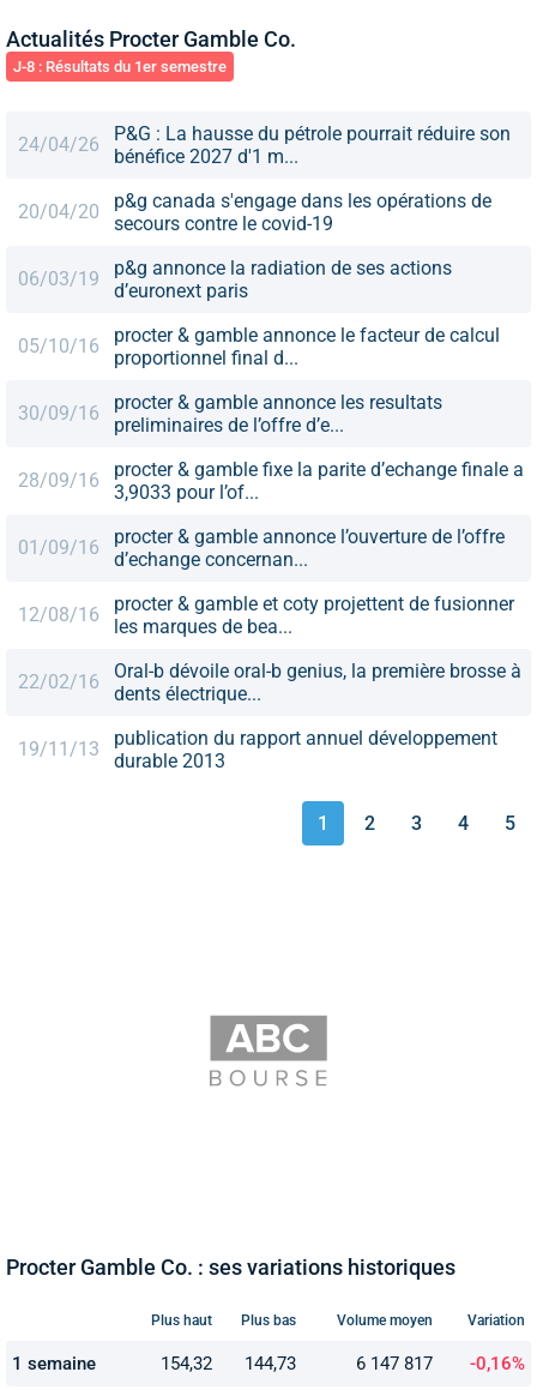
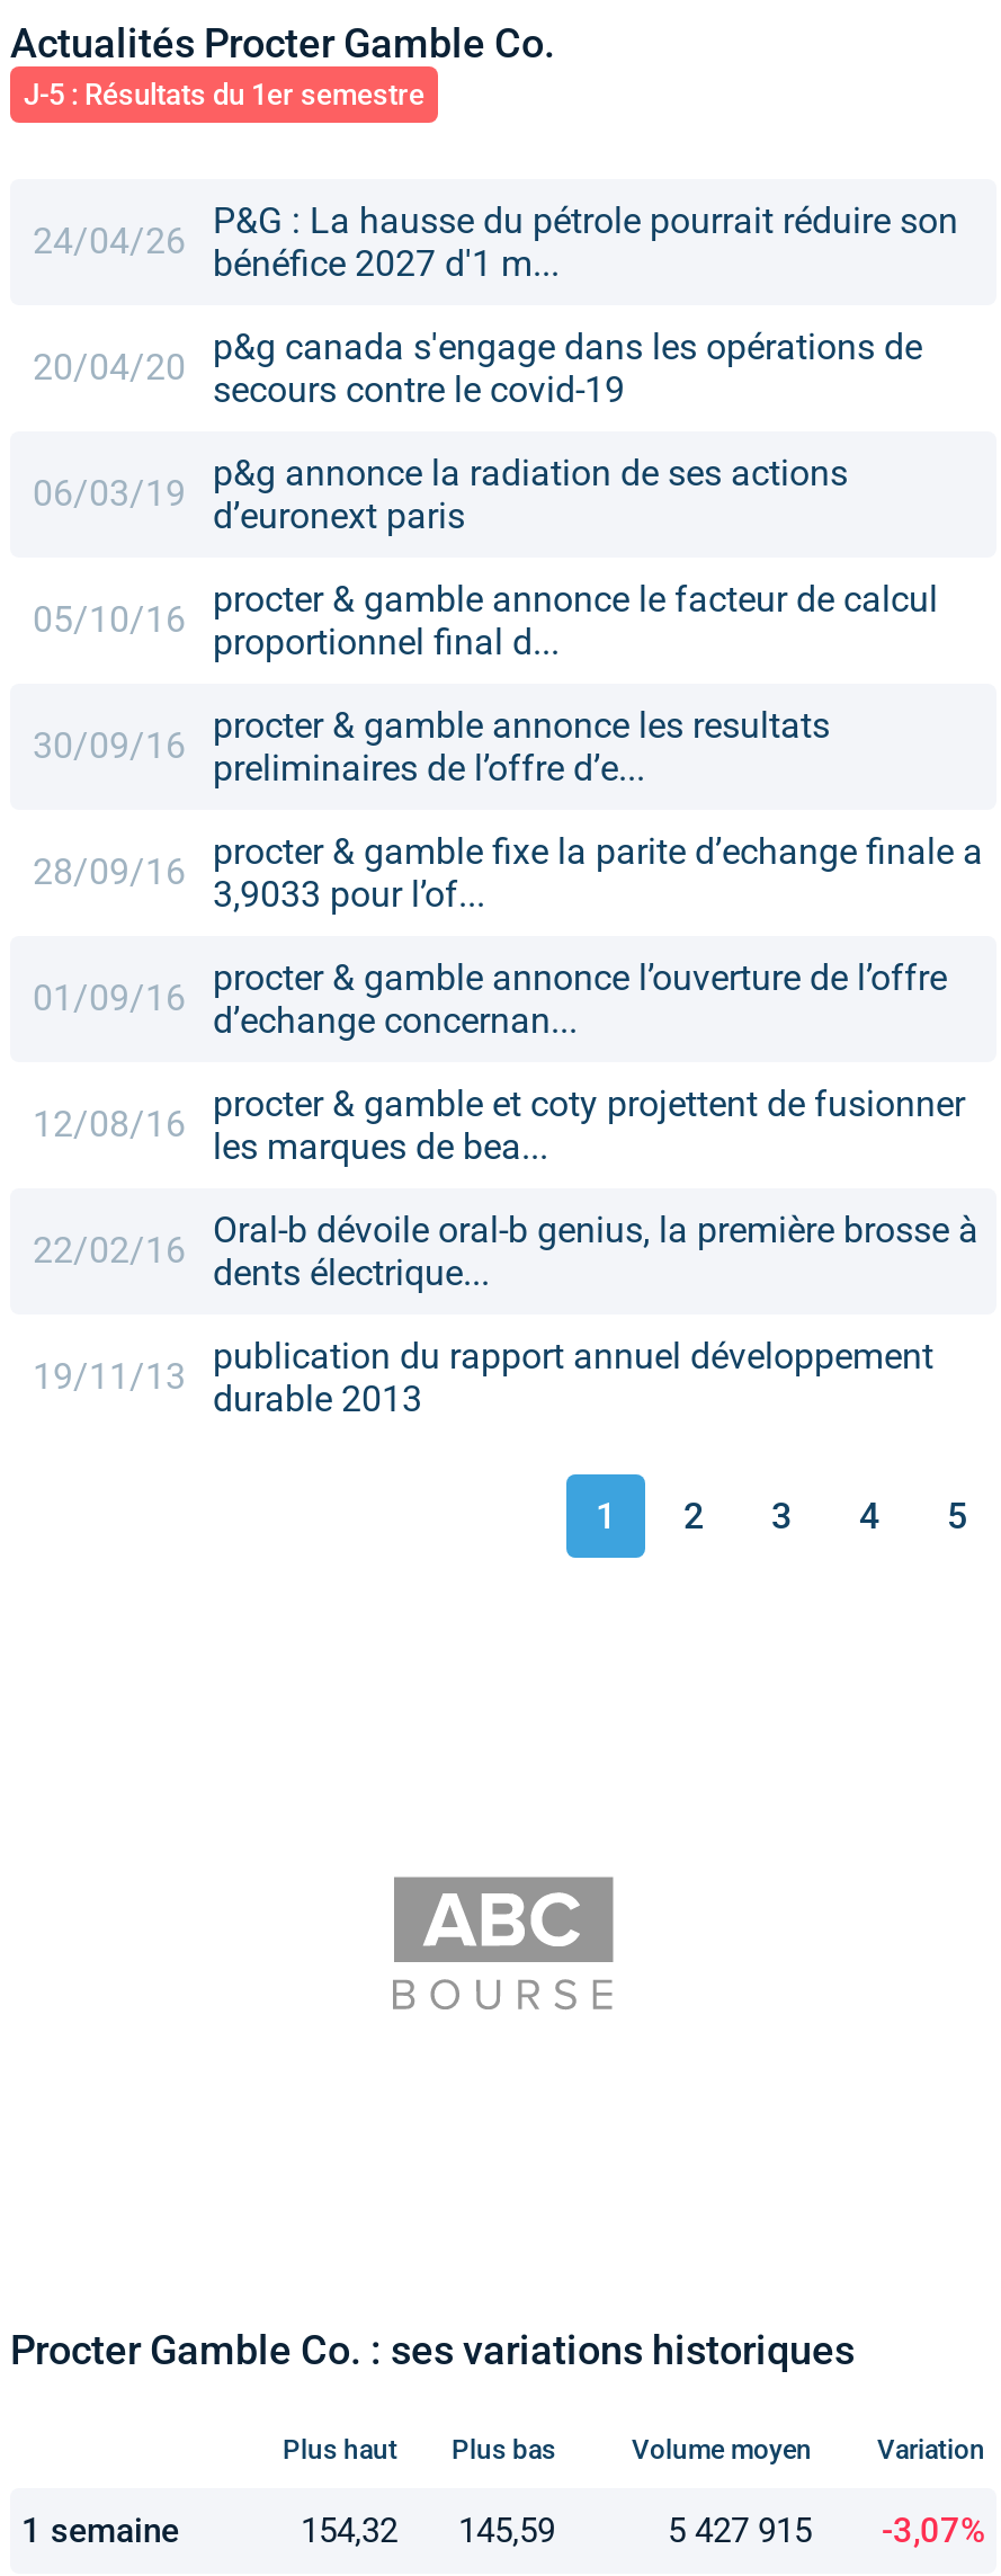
[13,58,227,76] J-8 : Résultats du 1er semestre -> [24,78,424,112] J-5 : Résultats du 1er semestre
[161,1353,296,1375] 154,32 144,73 -> [301,2511,555,2552] 154,32 145,59
[356,1353,433,1375] 6 147 817 -> [668,2511,812,2552] 5 427 915
[470,1353,525,1375] -0,16% -> [882,2511,985,2552] -3,07%

